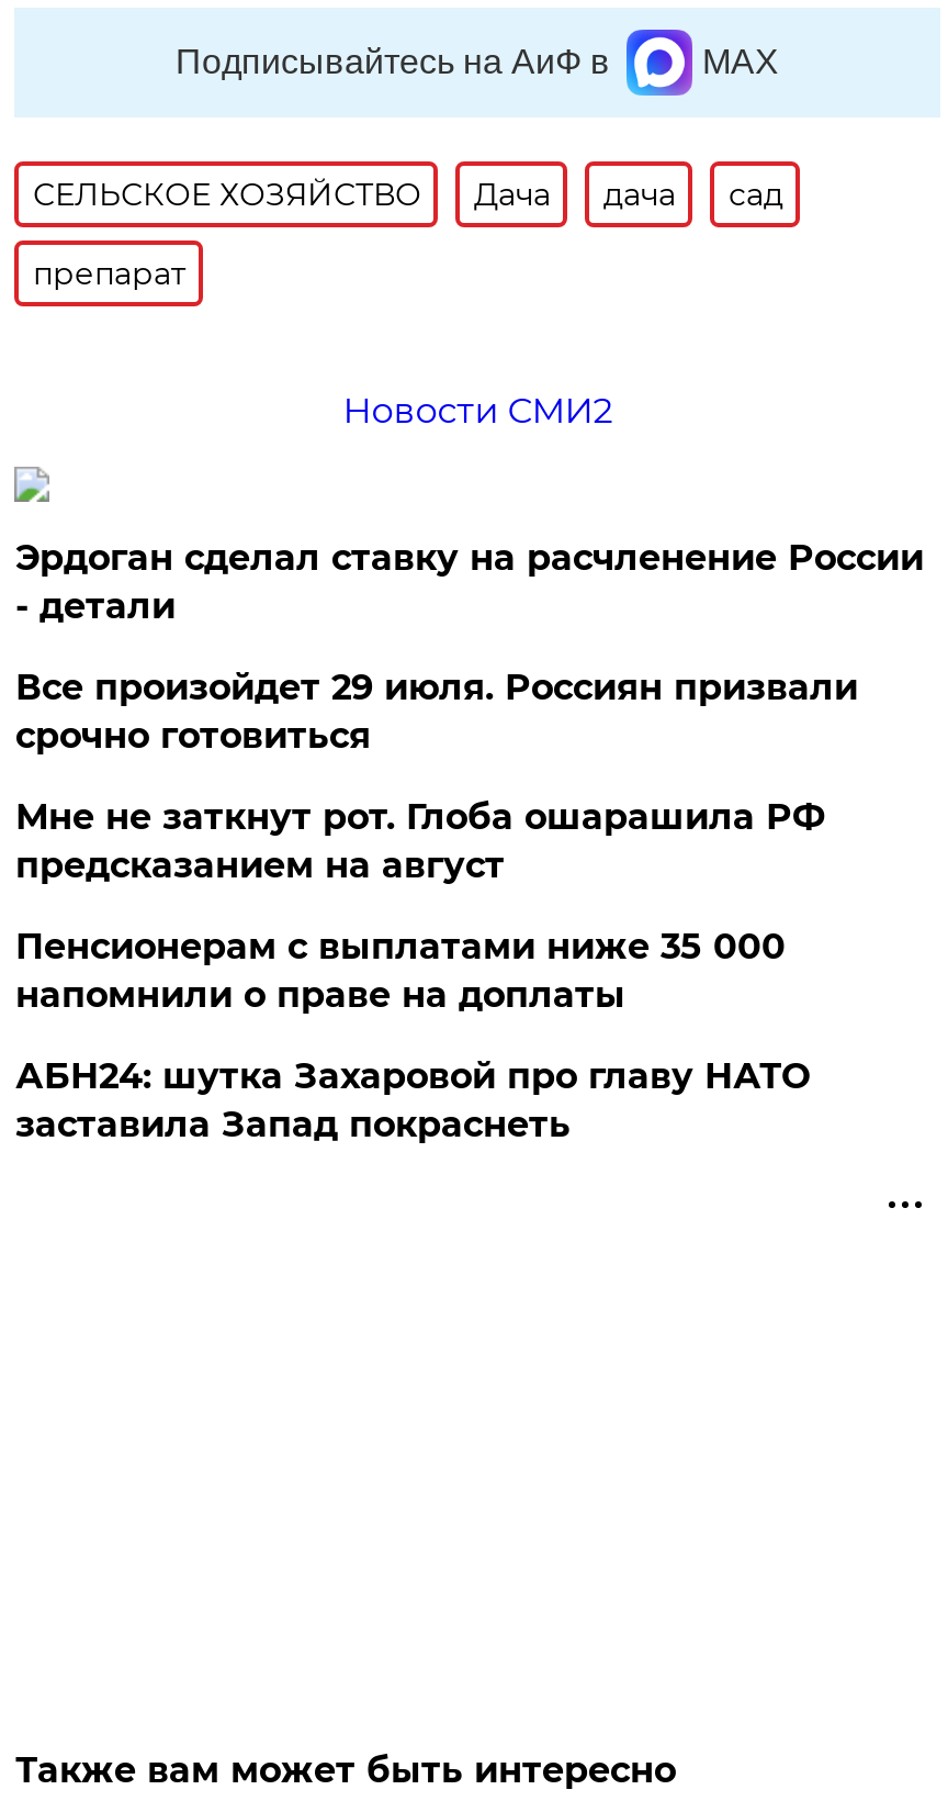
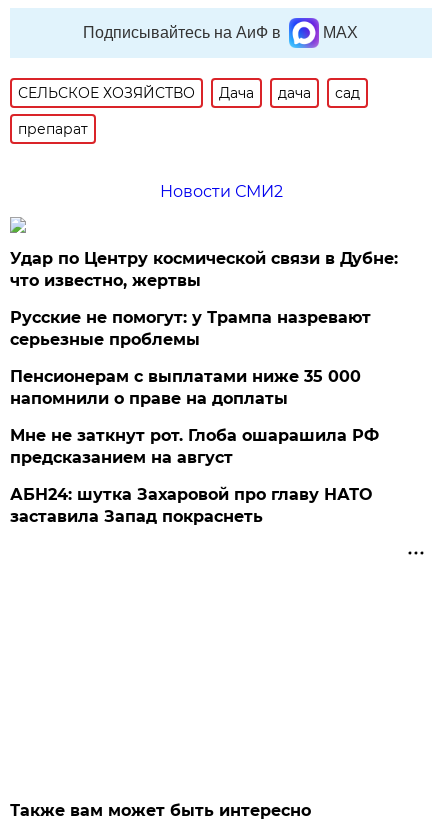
[15,537,924,757] Эрдоган сделал ставку на расчленение России | - детали | Все произойдет 29 июля. Россиян призвали | срочно готовиться -> [10,249,398,349] Удар по Центру космической связи в Дубне: | что известно, жертвы | Русские не помогут: у Трампа назревают | серьезные проблемы
moved [15,796,825,886] -> [10,426,379,467]: Мне не заткнут рот. Глоба ошарашила РФ | предсказанием на август
moved [15,926,785,1016] -> [10,367,361,408]: Пенсионерам с выплатами ниже 35 000 | напомнили о праве на доплаты

